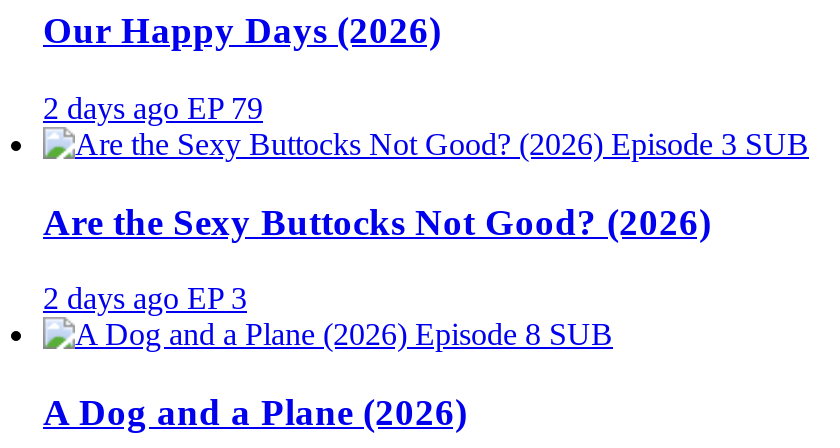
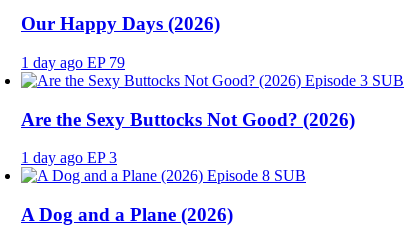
[43,91,263,125] 2 days ago EP 79 -> [21,54,125,71] 1 day ago EP 79
[43,282,247,316] 2 days ago EP 3 -> [21,149,117,166] 1 day ago EP 3

